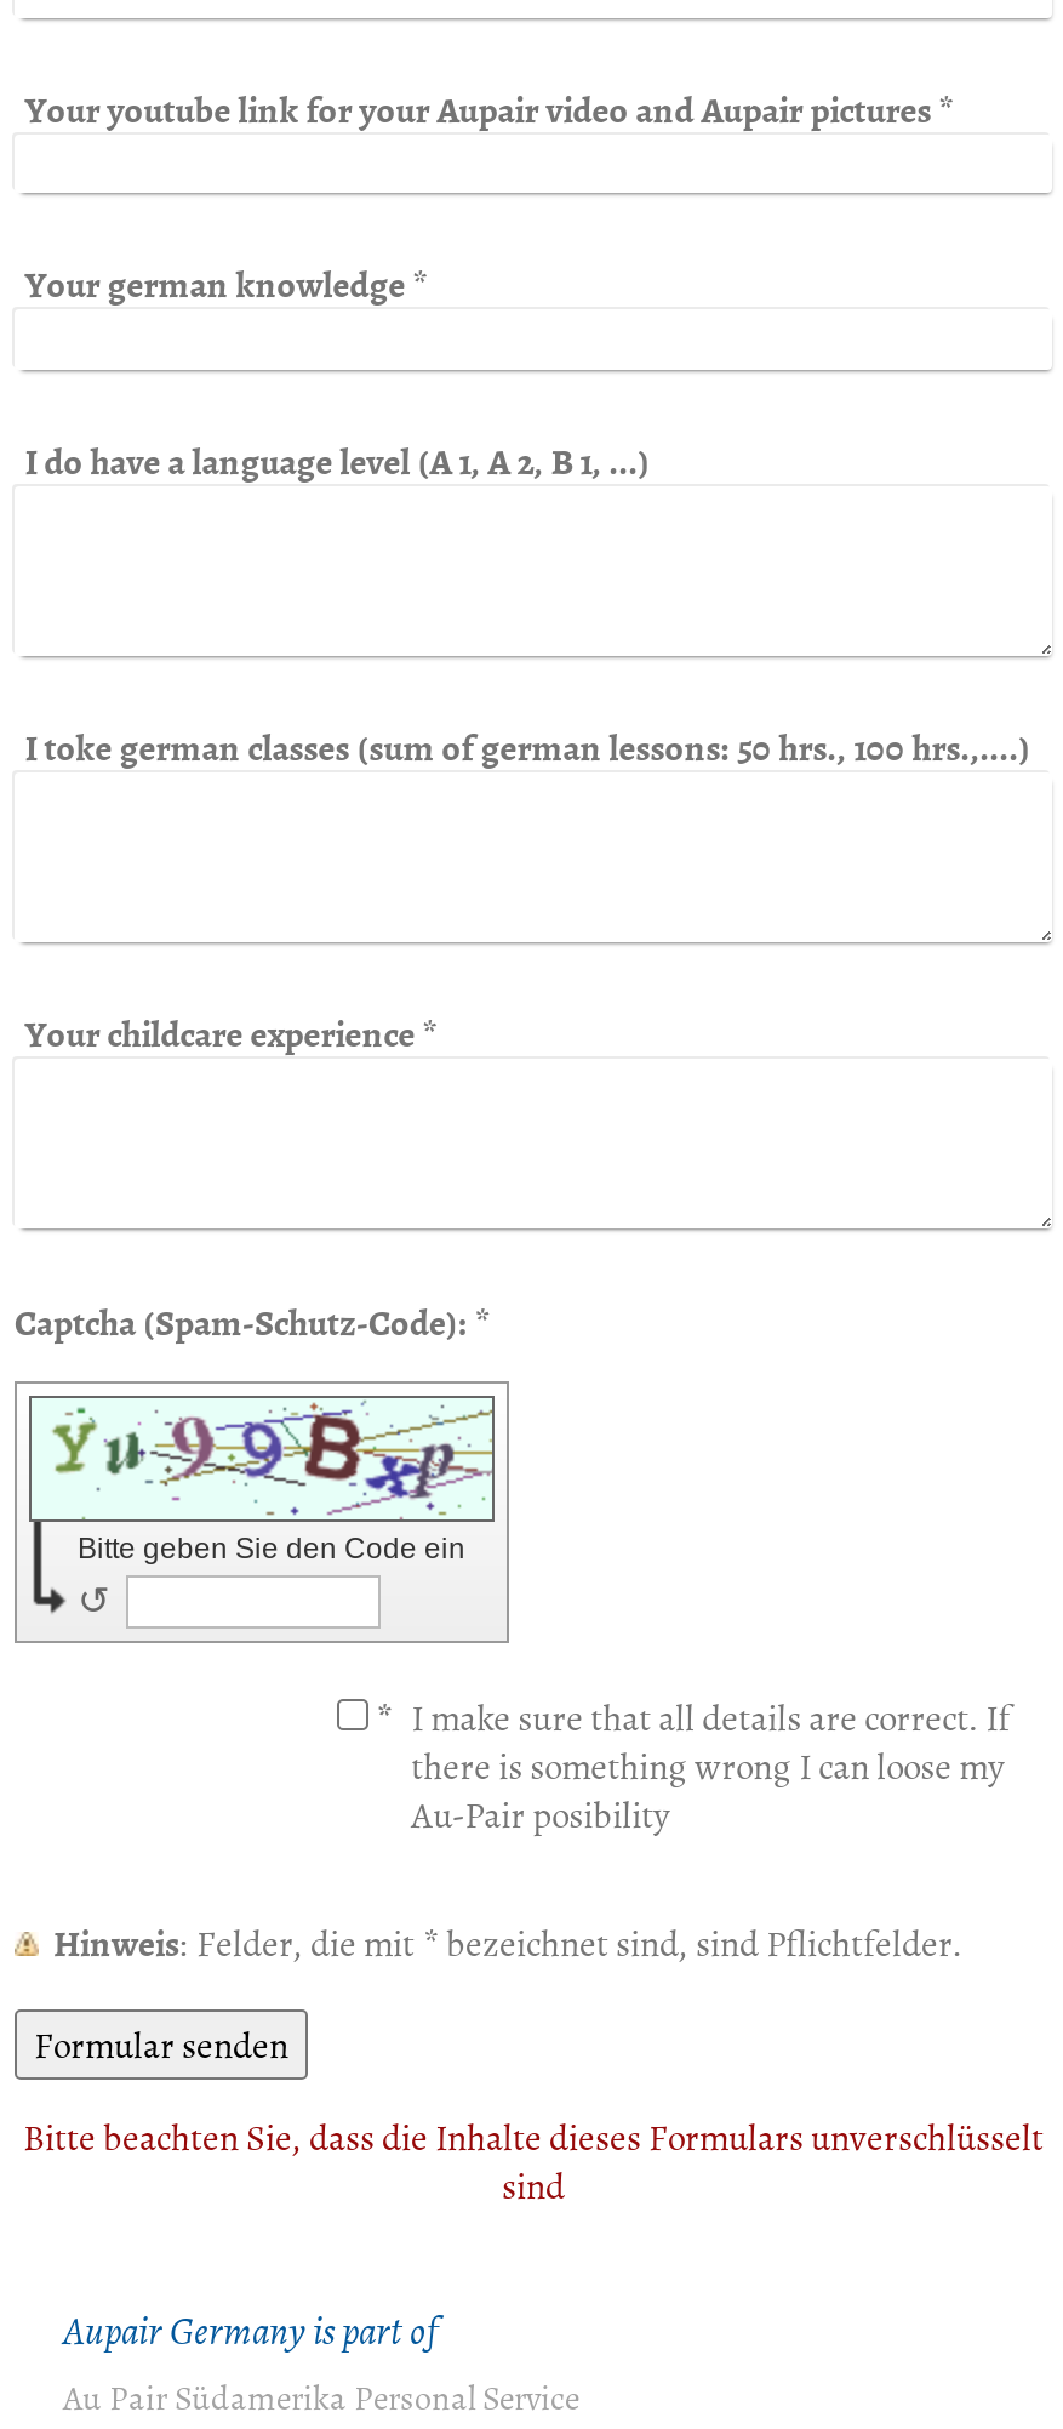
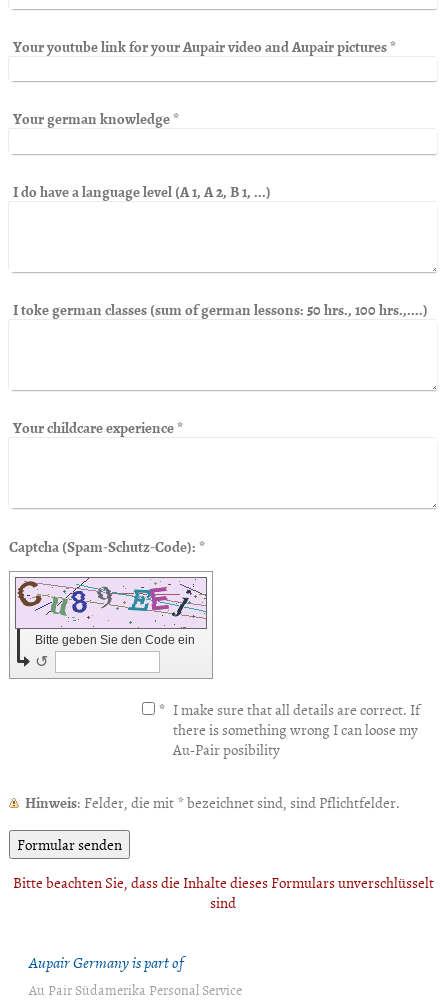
[32,1396,495,1522] [image] -> [15,577,207,629] [image]

